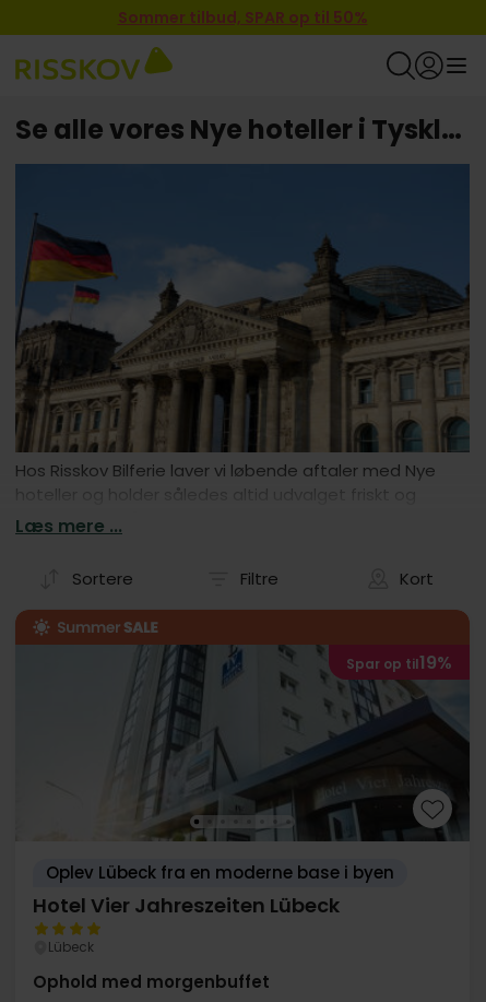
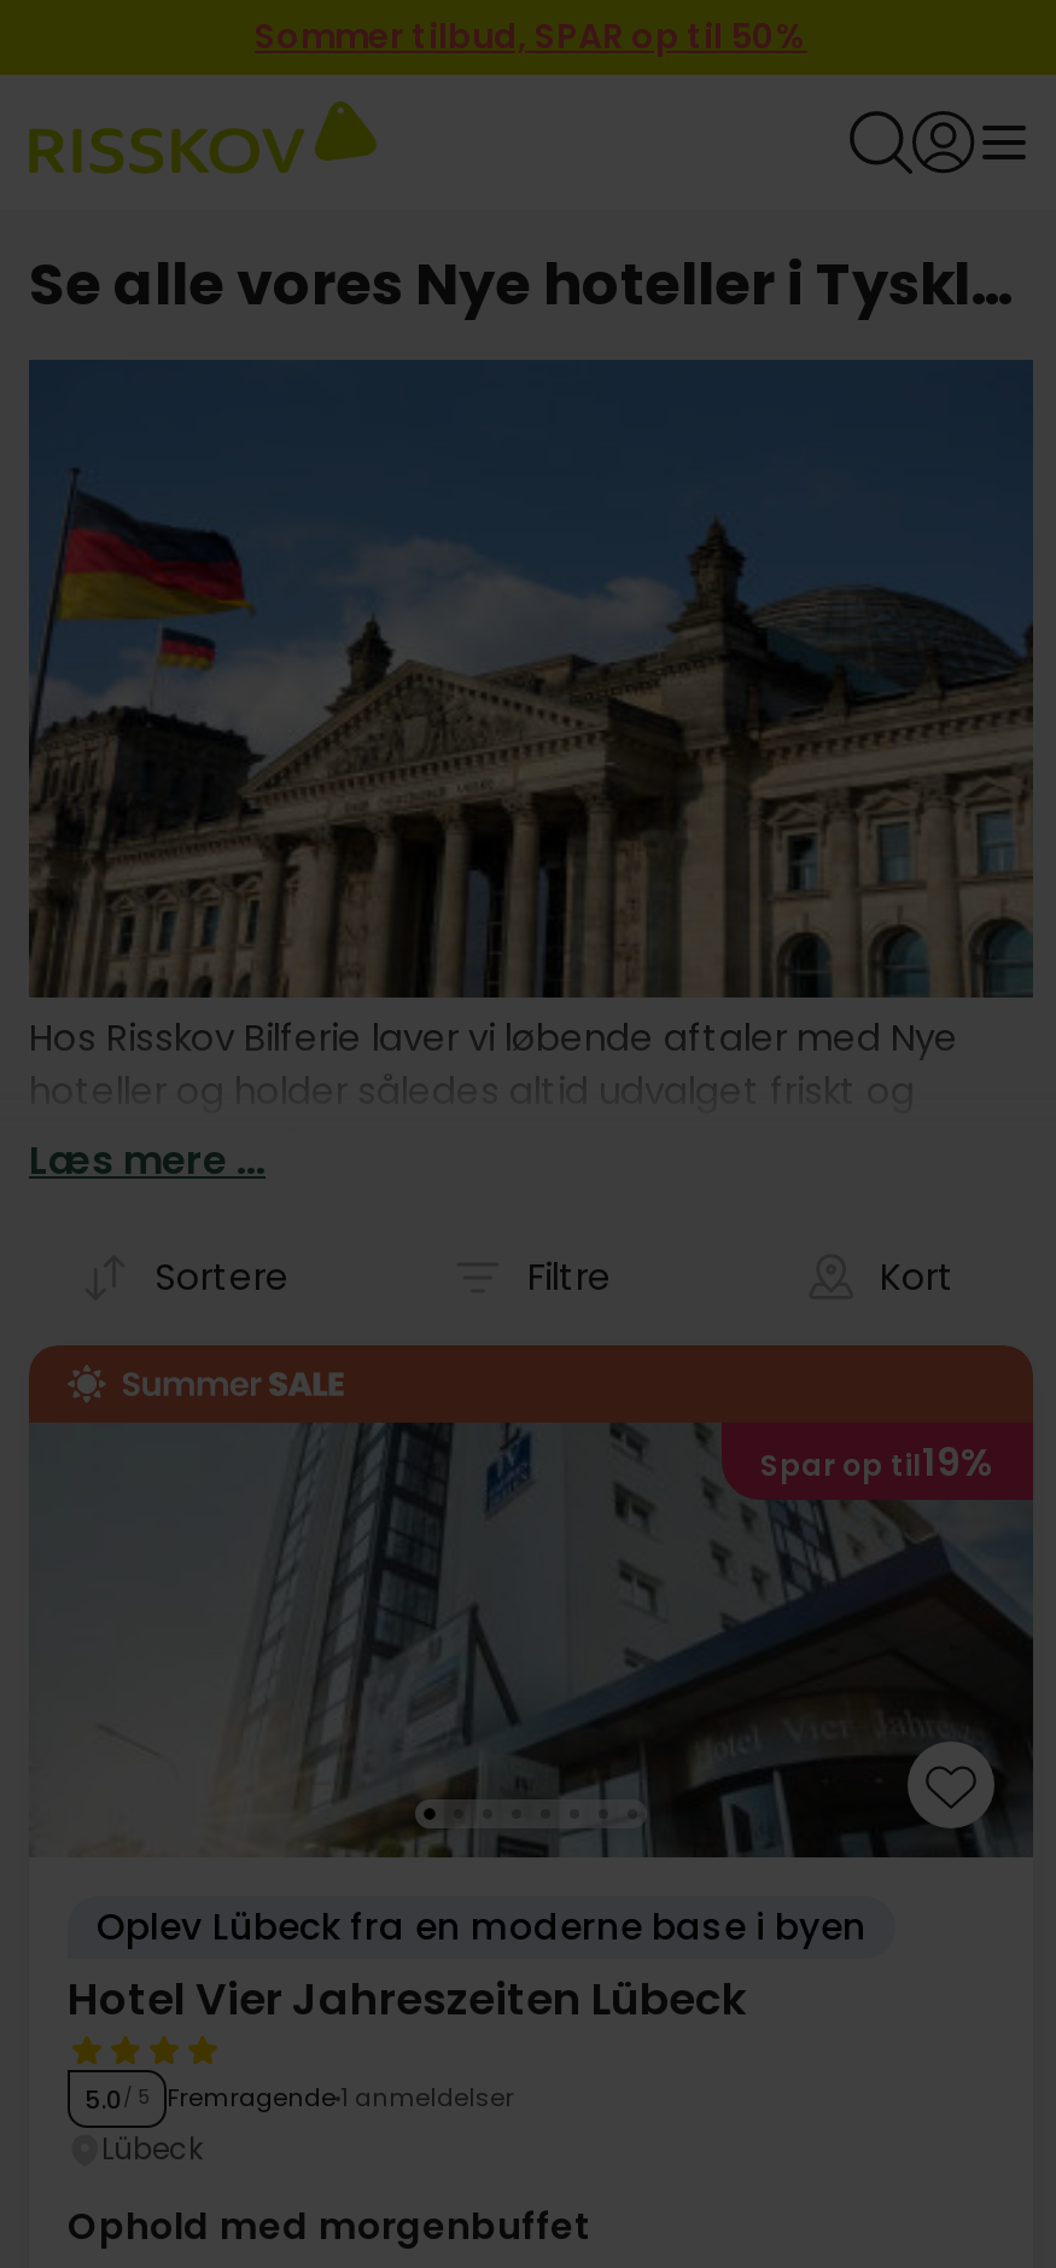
none -> [84,2080,514,2117] 5.0/ 5 Fremragende 1 anmeldelser

